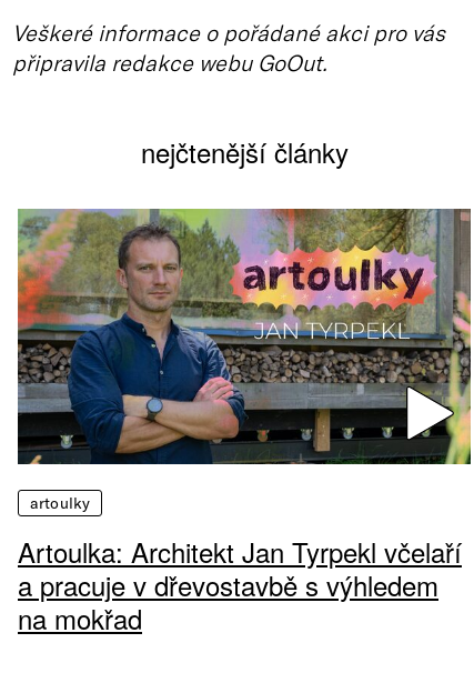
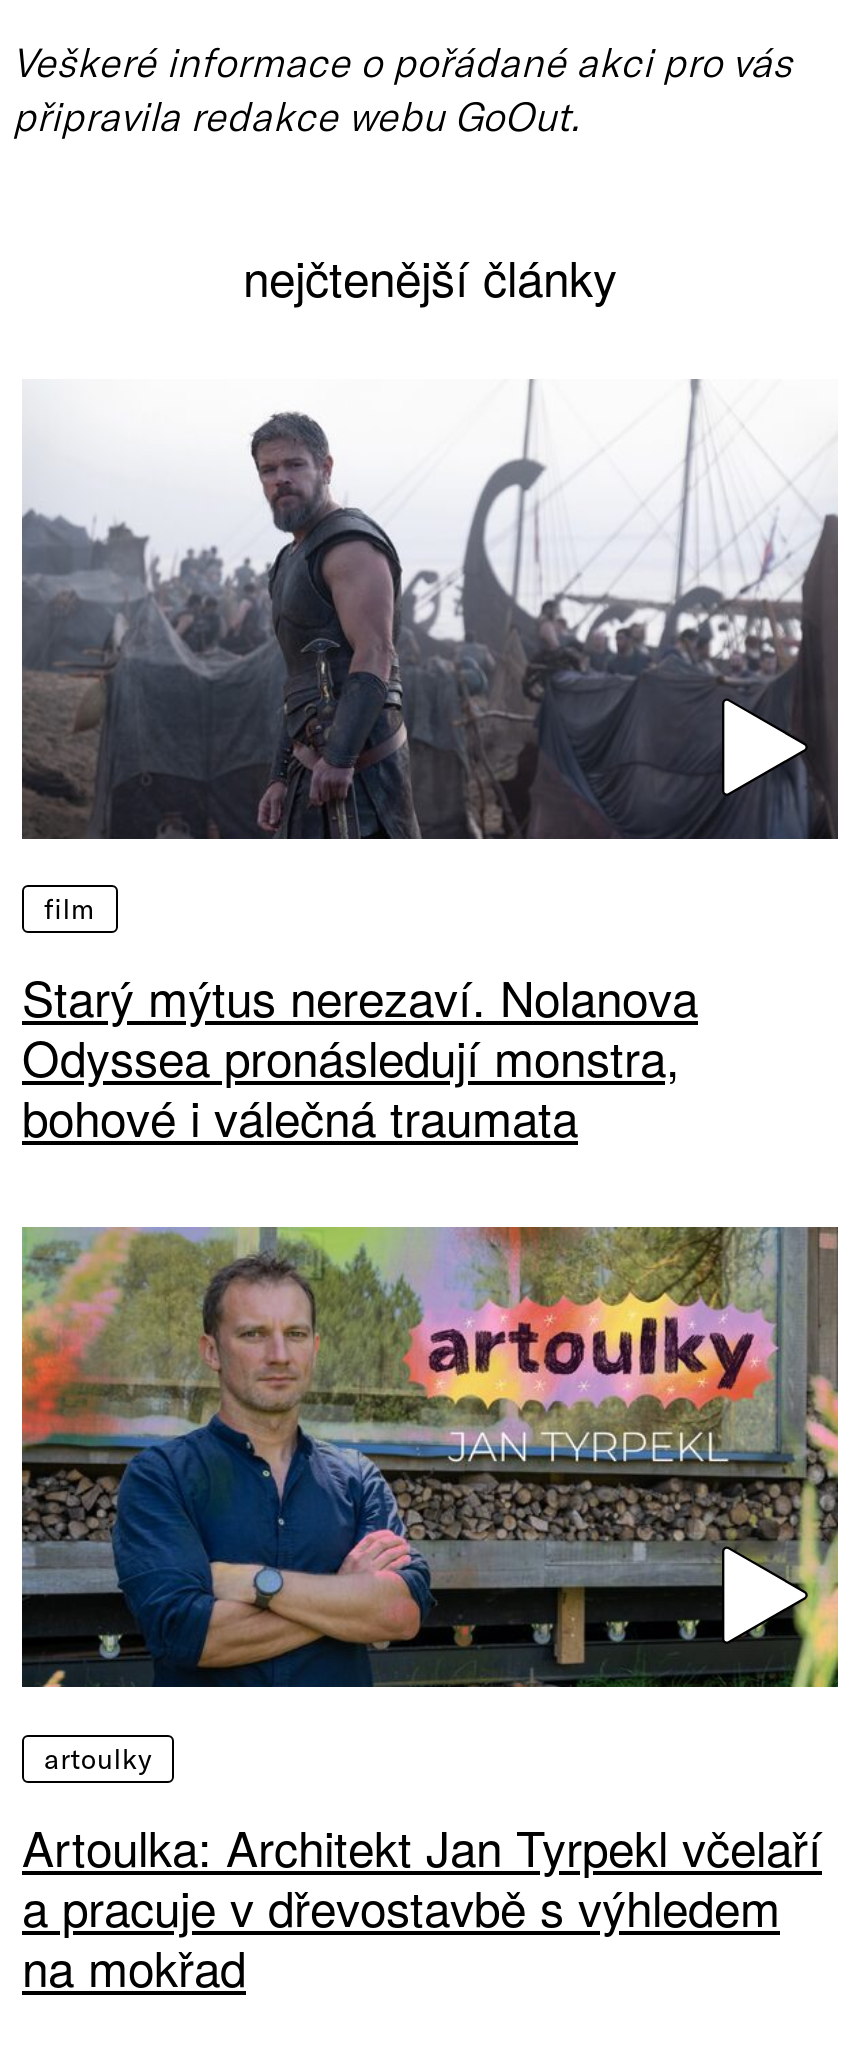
none -> [20,379,840,1152] [image] | film | Starý mýtus nerezaví. Nolanova | Odyssea pronásledují monstra, | bohové i válečná traumata

